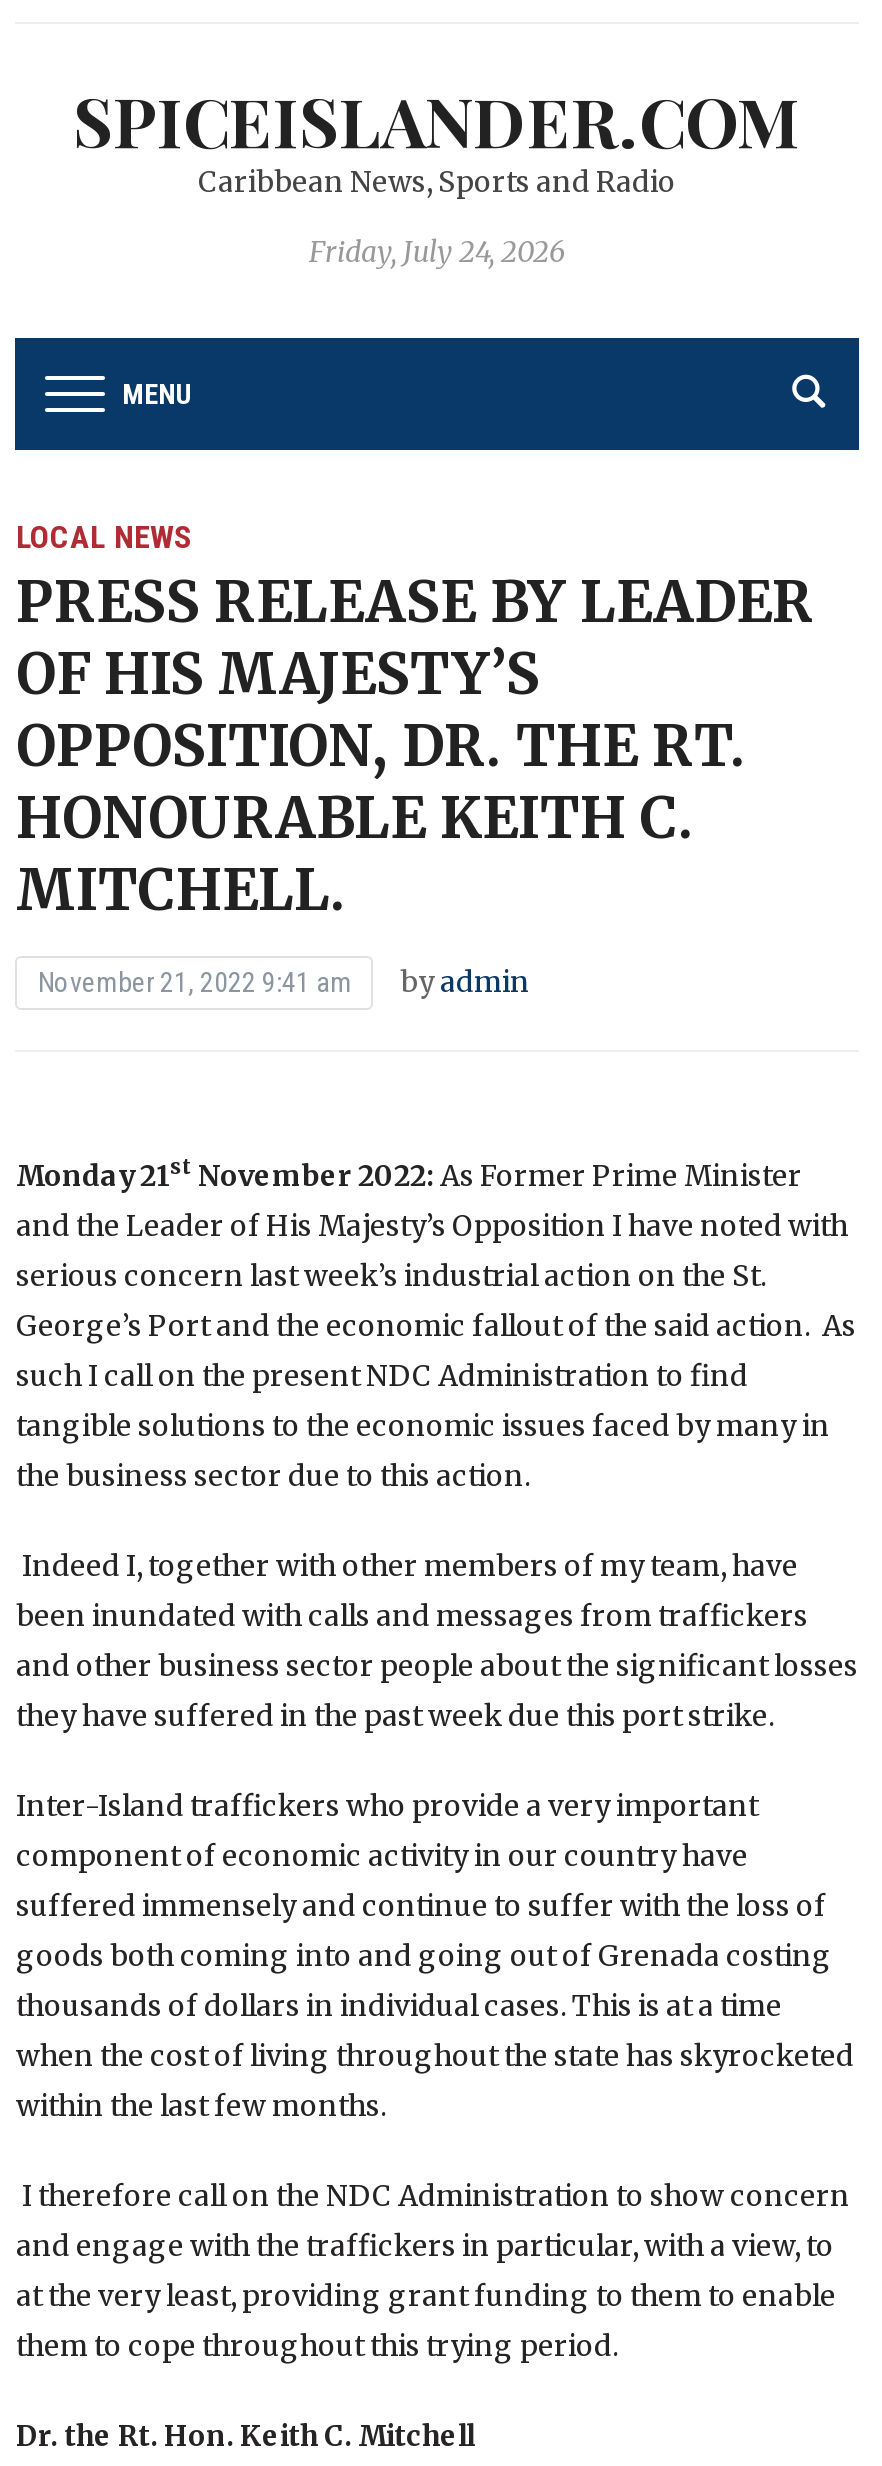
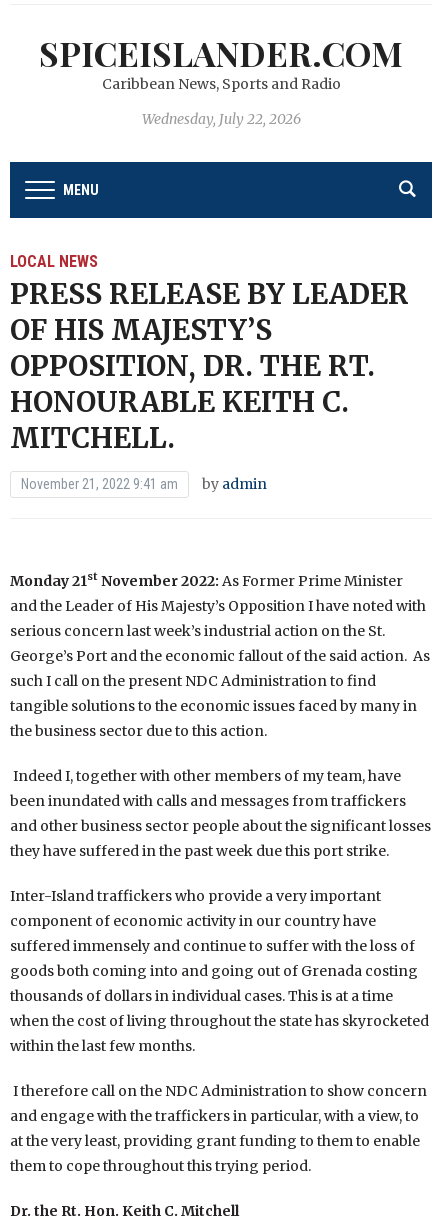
[309,234,565,270] Friday, July 24, 2026 -> [141,110,300,128] Wednesday, July 22, 2026

